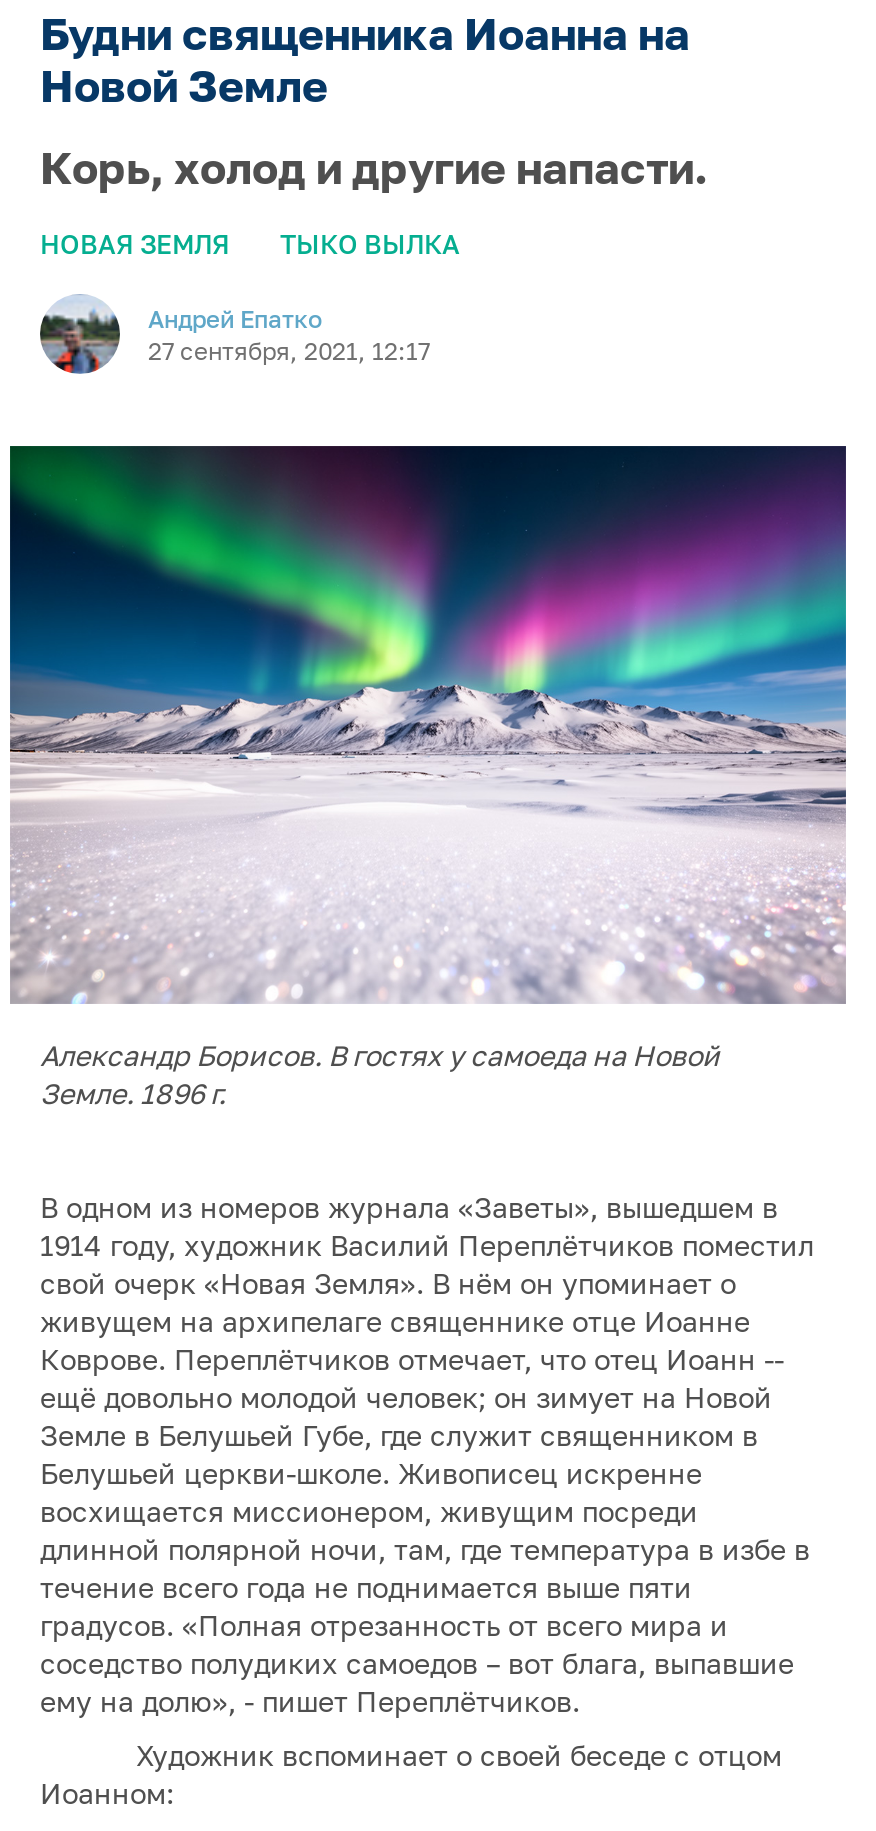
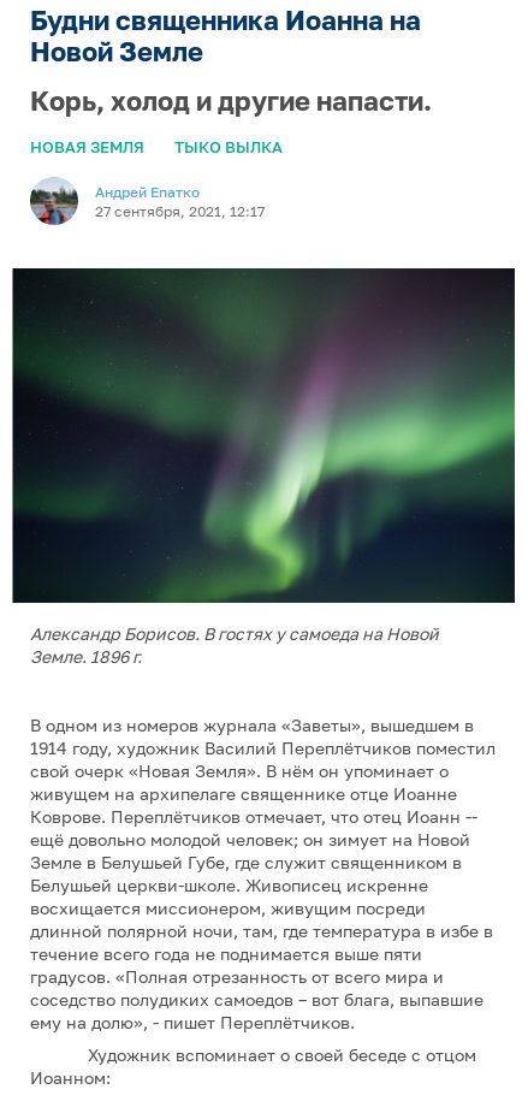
[10,446,848,1004] [image] -> [11,268,516,604] [image]

